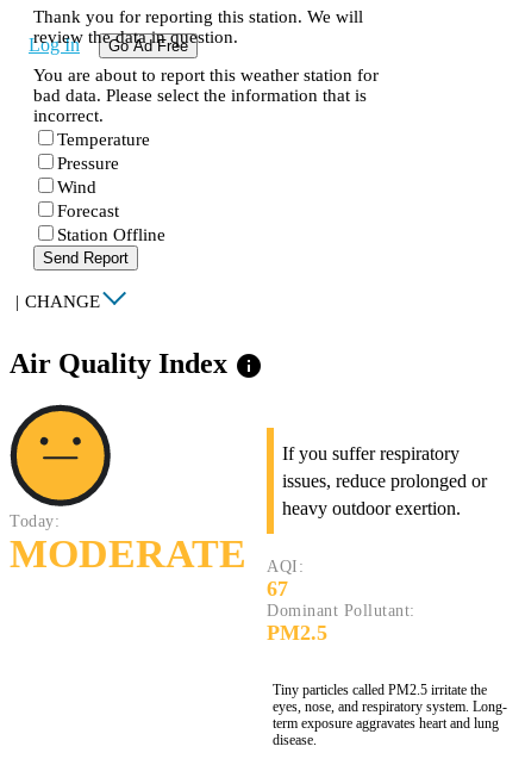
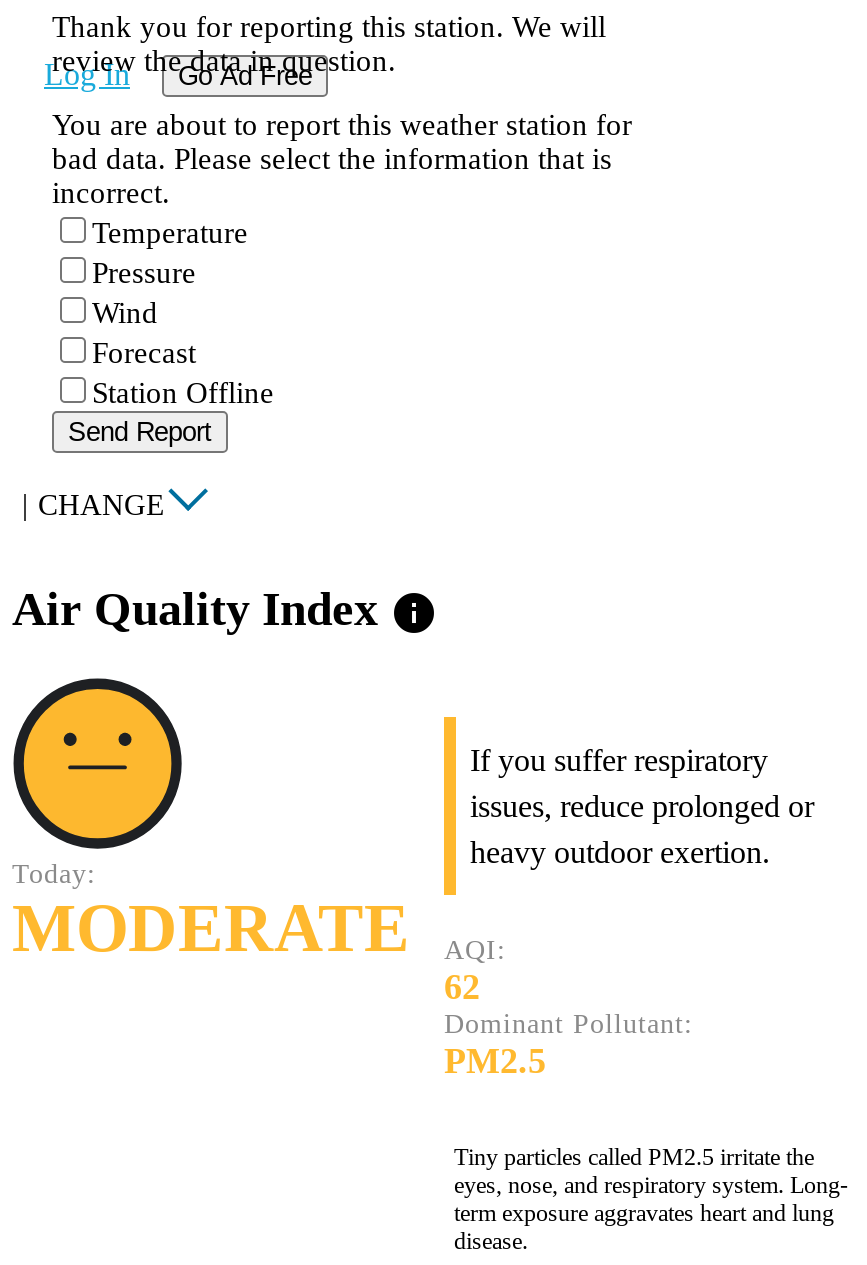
[267,577,288,601] 67 -> [444,967,480,1007] 62

